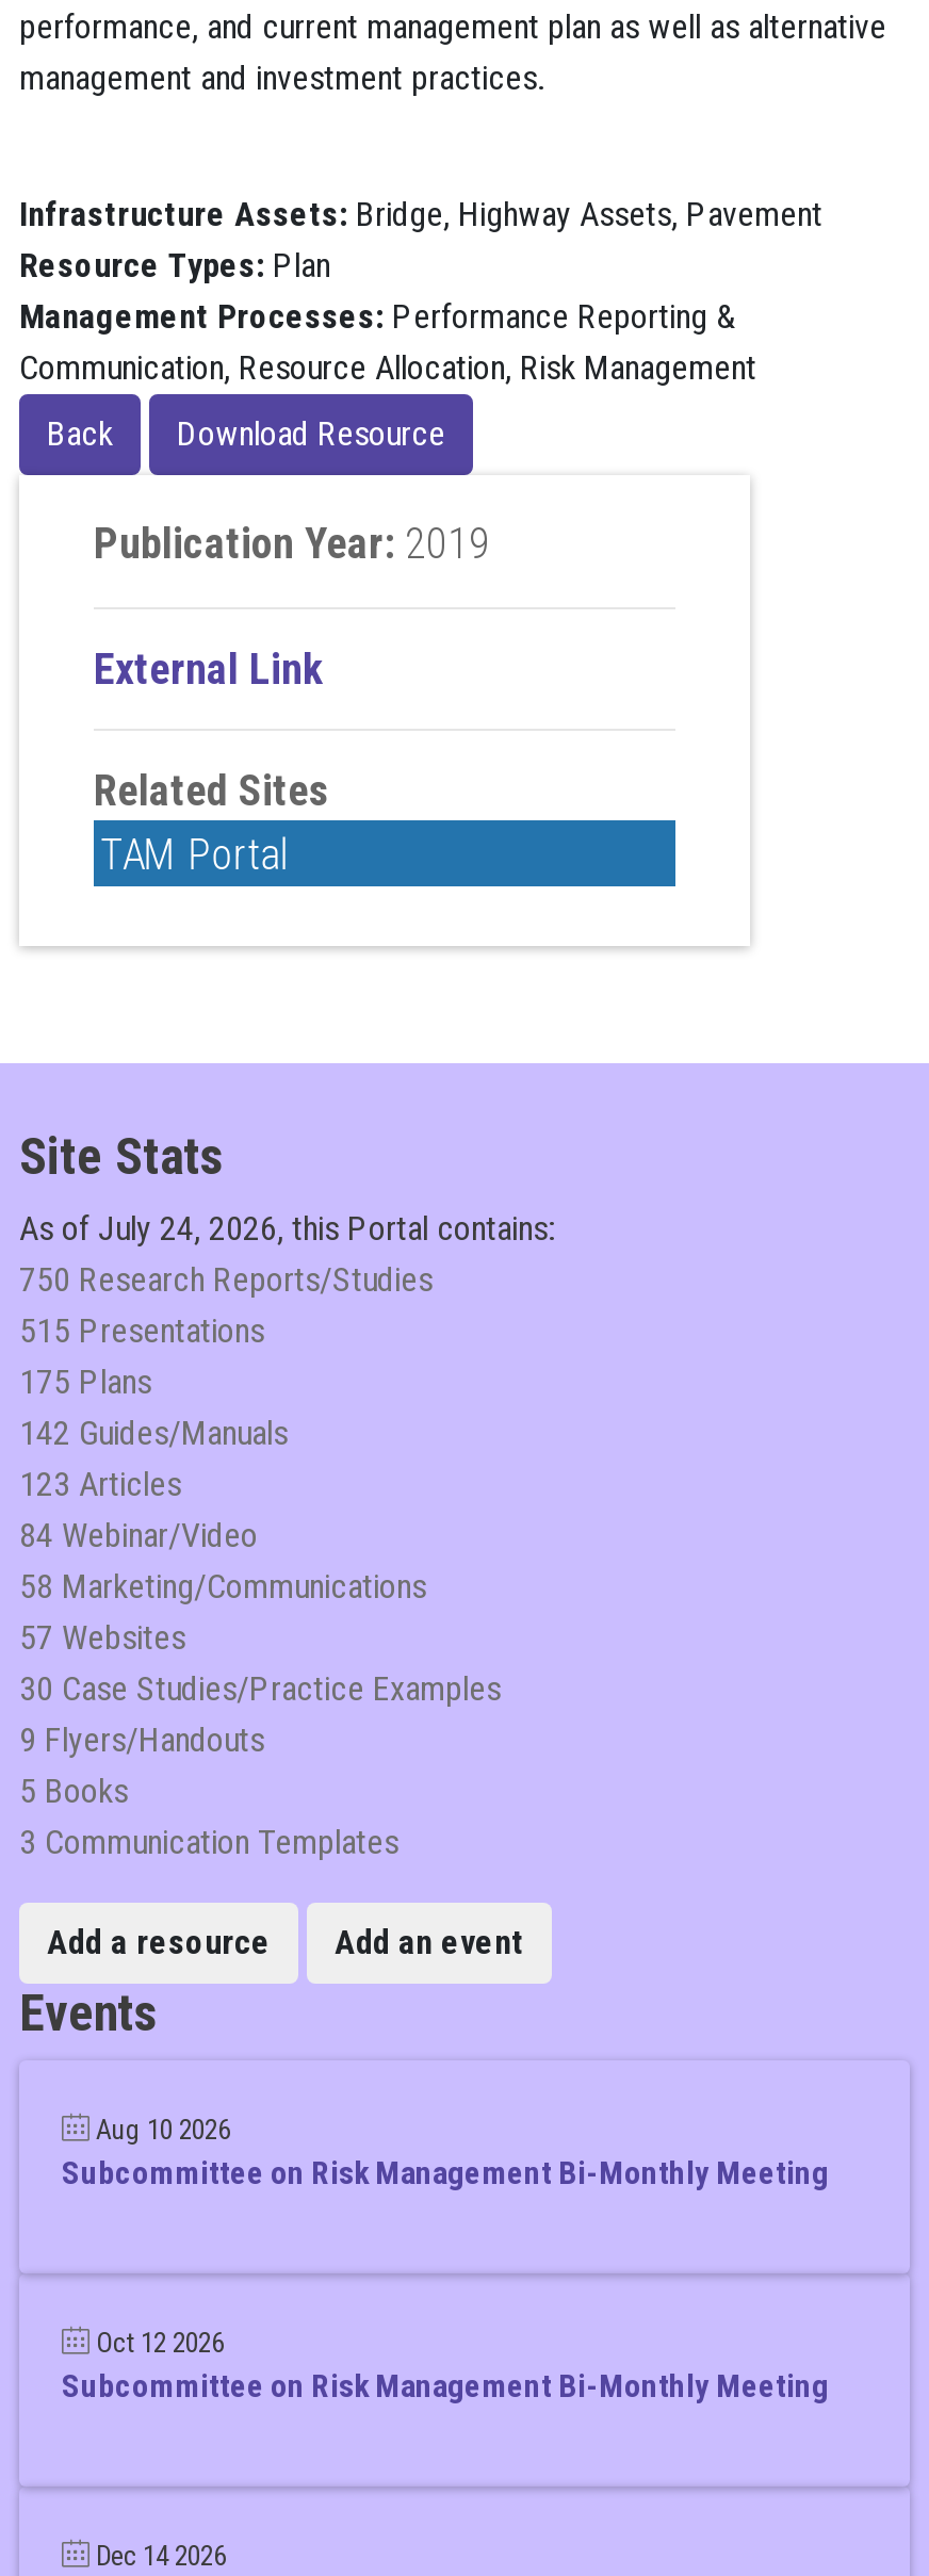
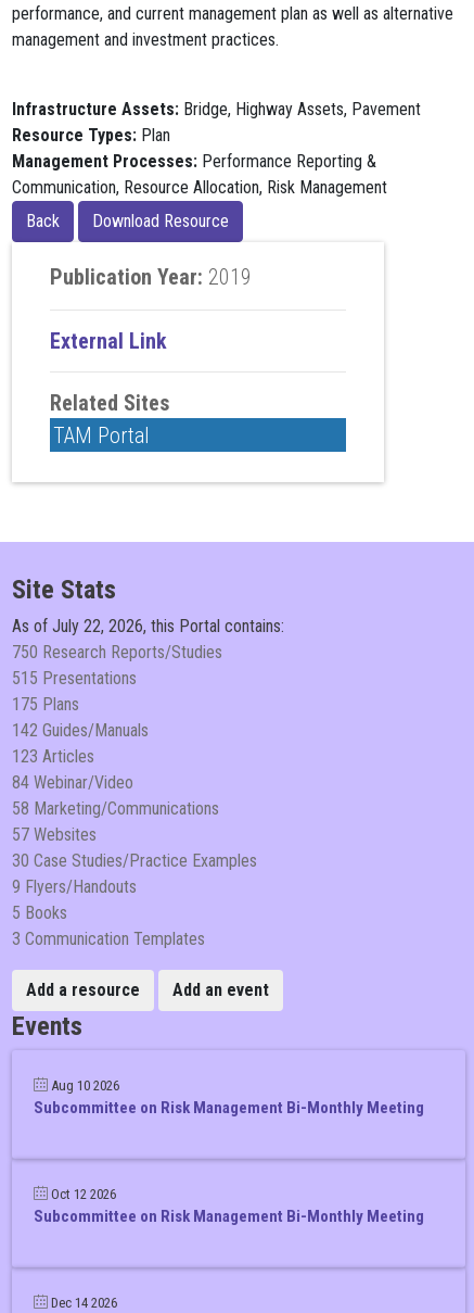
[19,1208,554,1248] As of July 24, 2026, this Portal contains: -> [12,616,284,636] As of July 22, 2026, this Portal contains:

